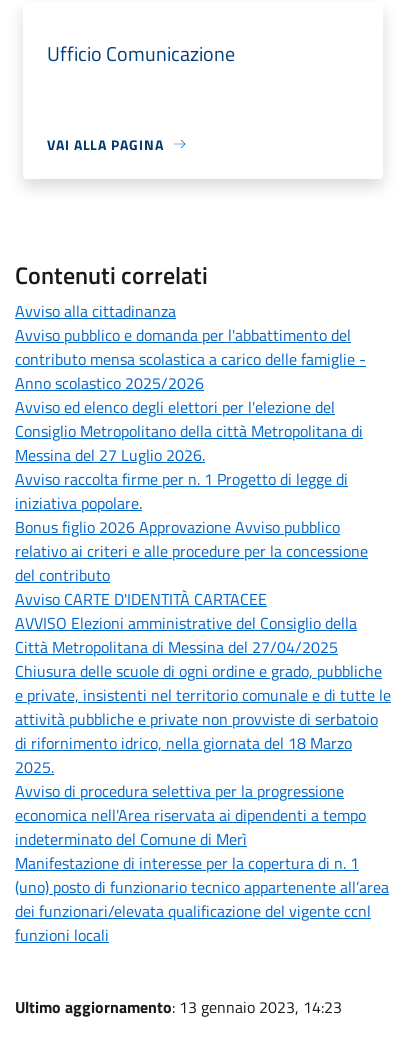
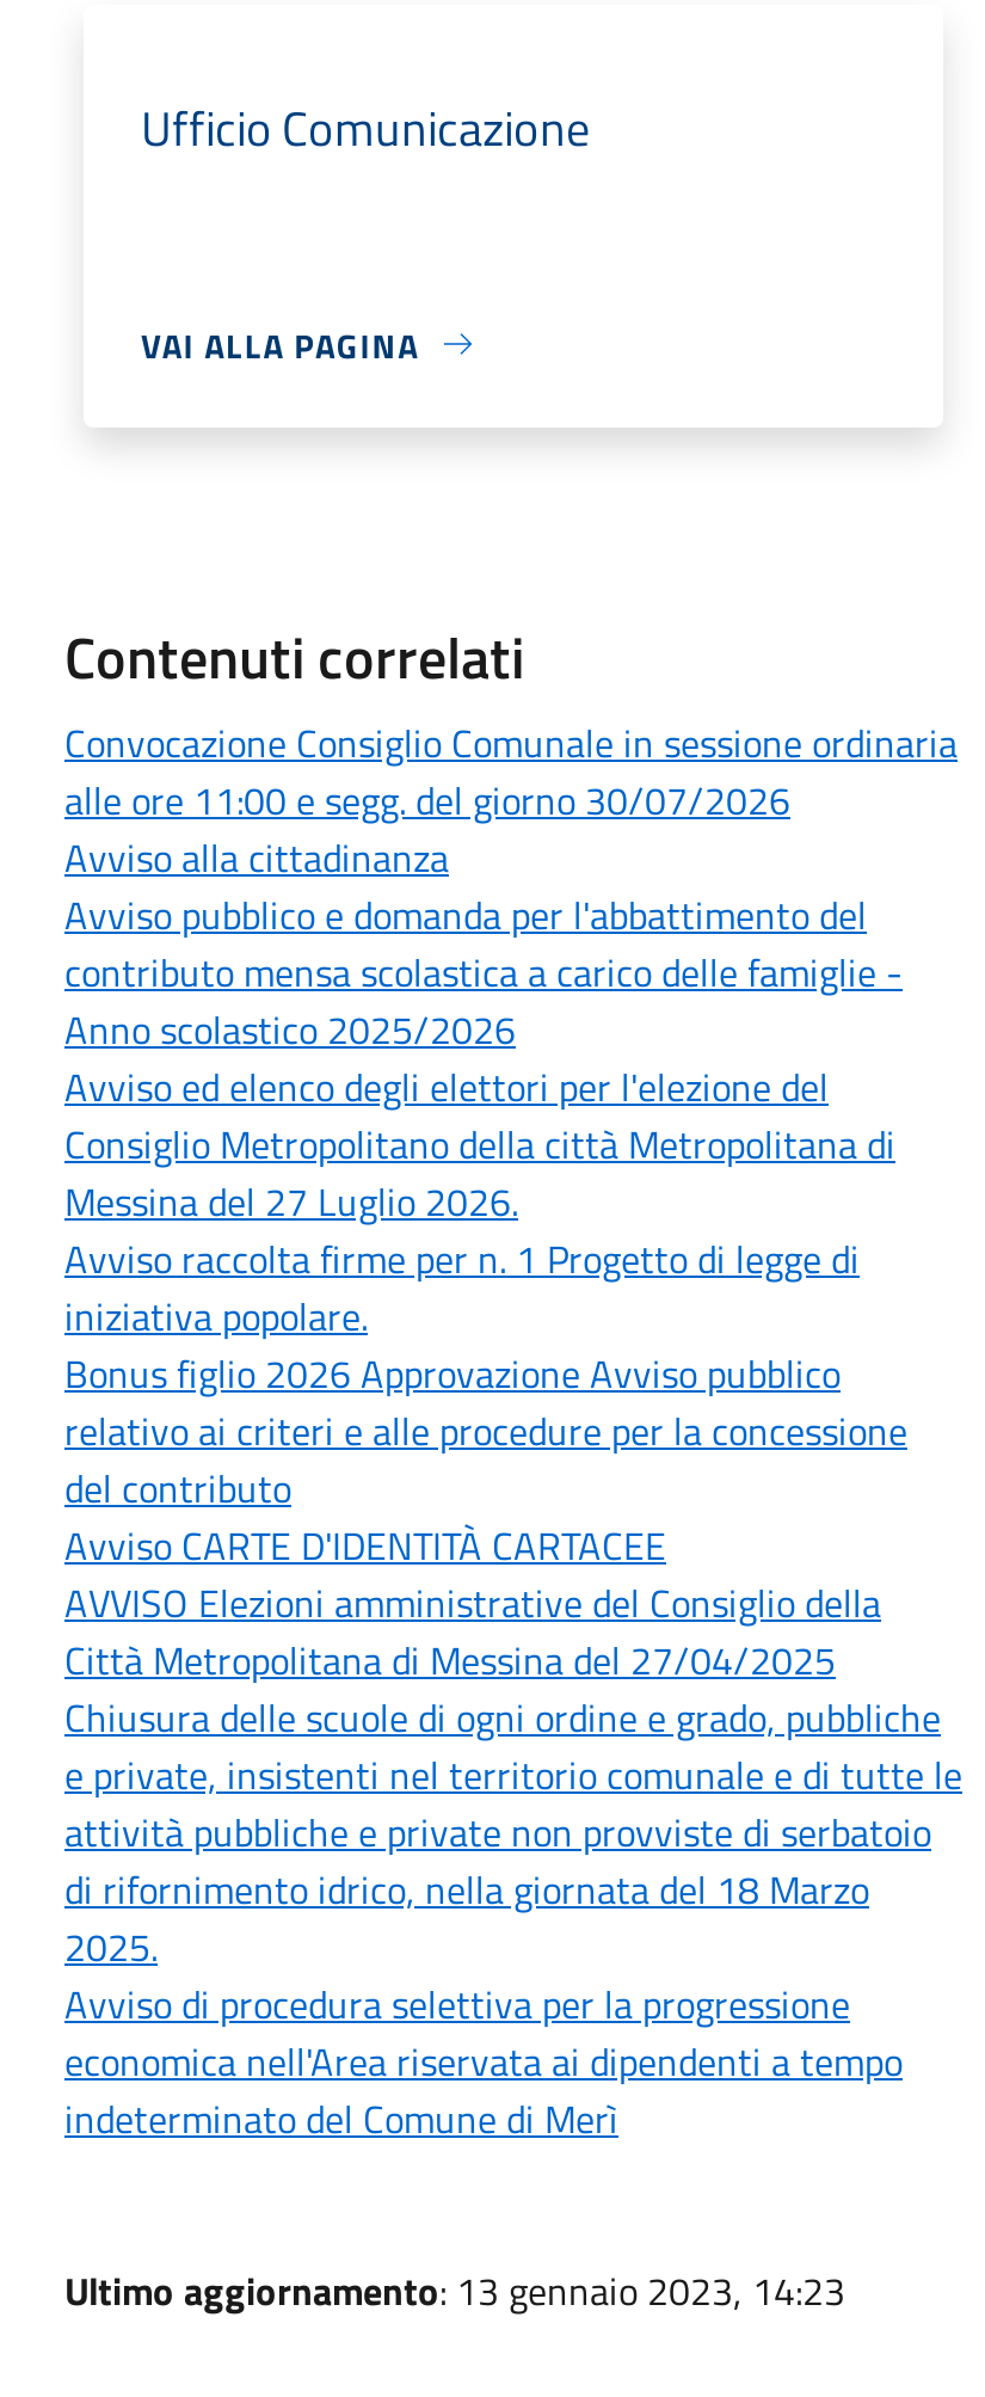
none -> [64,713,958,828] Convocazione Consiglio Comunale in sessione ordinaria | alle ore 11:00 e segg. del giorno 30/07/2026
moved [15,299,391,851] -> [64,828,962,2147]: Avviso alla cittadinanza | Avviso pubblico e domanda per l'abbattimento del | contributo mensa scolastica a carico delle famiglie - | ... | economica nell'Area riservata ai dipendenti a tempo | indeterminato del Comune di Merì
[15,851,389,947] Manifestazione di interesse per la copertura di n. 1 | (uno) posto di funzionario tecnico appartenente all’area | dei funzionari/elevata qualificazione del vigente ccnl | funzioni locali -> none

